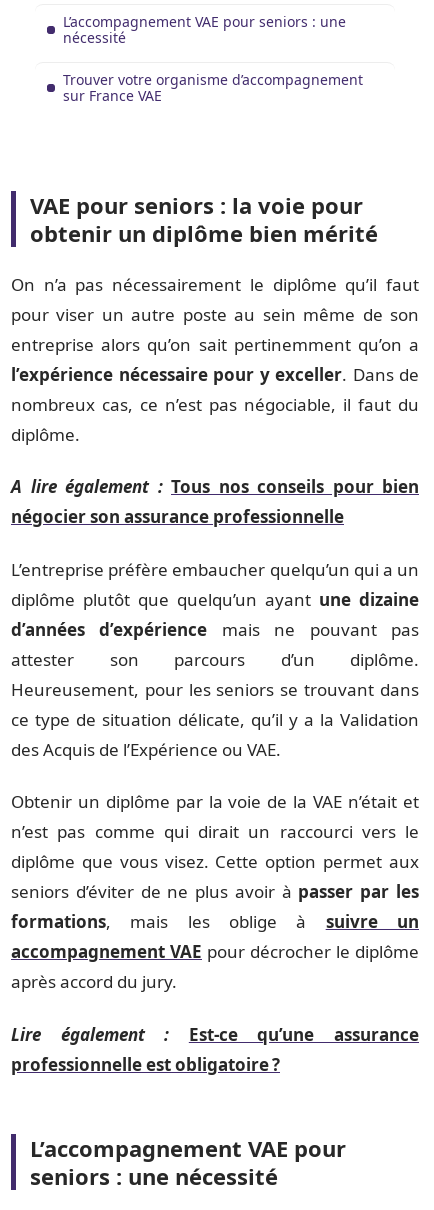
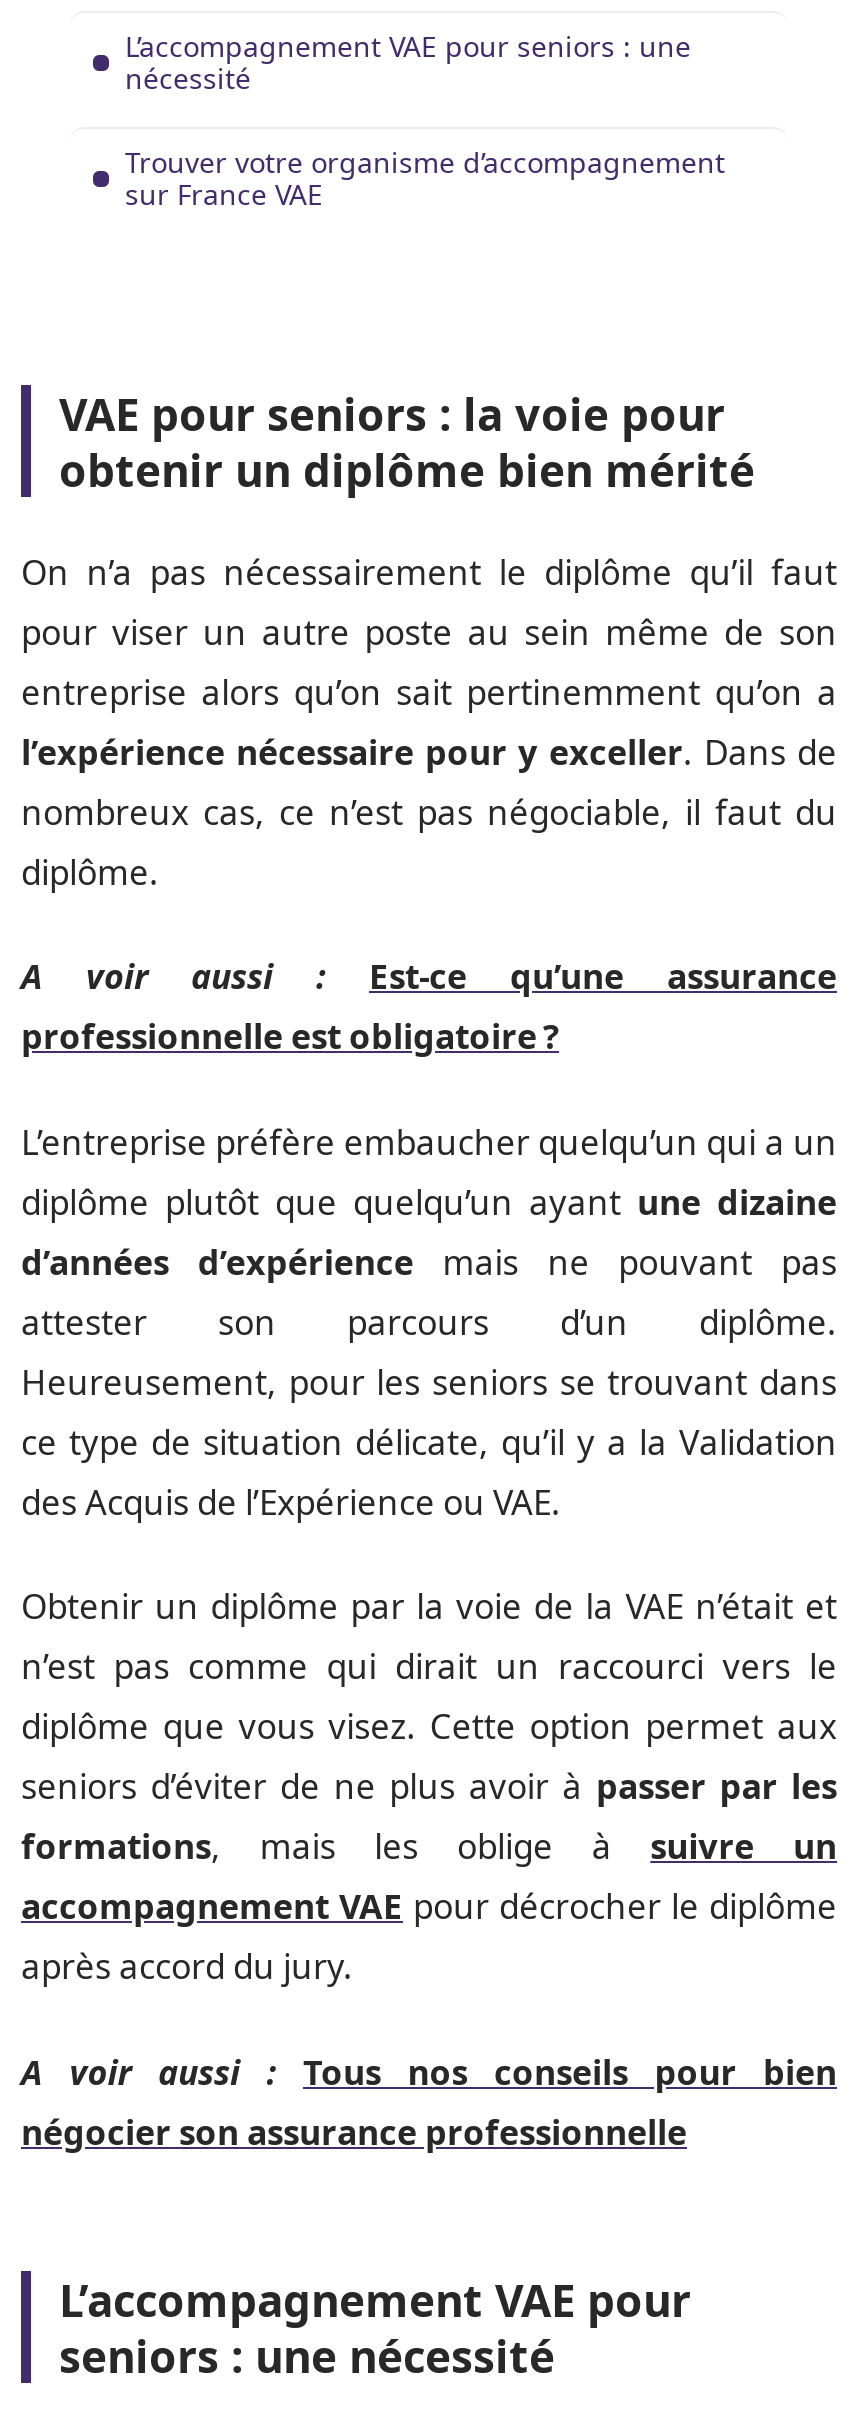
[11,475,419,498] A lire également : Tous nos conseils pour bien -> [21,953,326,999] A voir aussi :
moved [11,505,344,528] -> [21,2108,687,2154]: négocier son assurance professionnelle
moved [11,1022,419,1075] -> [21,953,837,1059]: Est-ce qu’une assurance | professionnelle est obligatoire ?
[11,1022,169,1045] Lire également : -> [21,2048,837,2094] A voir aussi : Tous nos conseils pour bien

